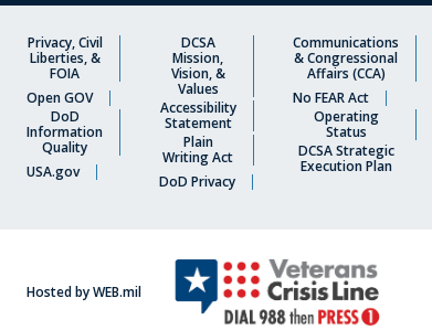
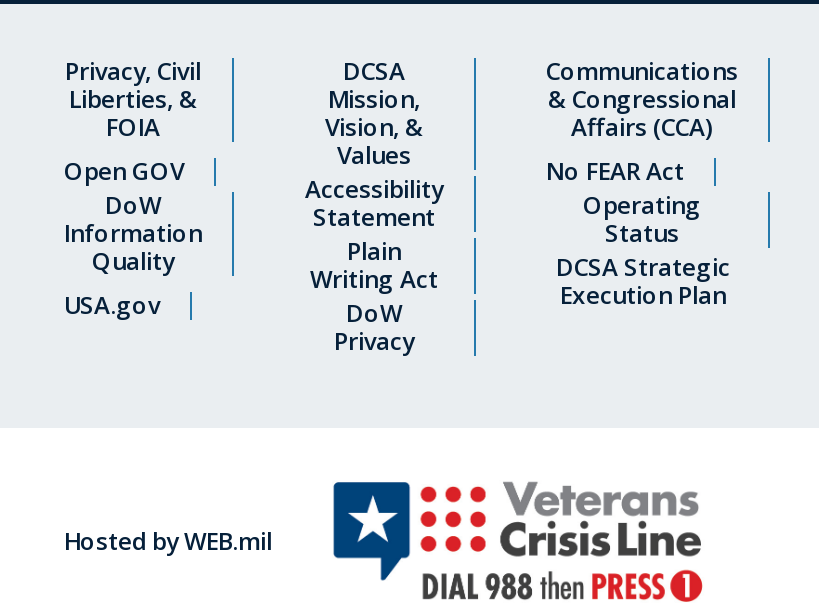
[50,107,79,126] DoD -> [105,188,161,222] DoW
[159,172,235,191] DoD Privacy -> [334,296,414,358] DoW | Privacy

